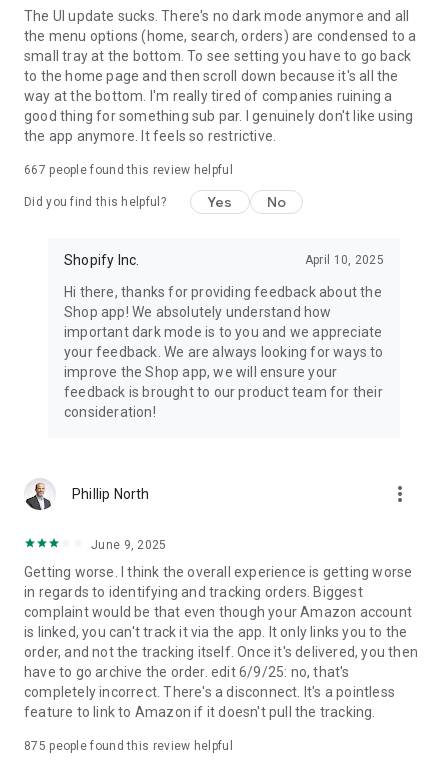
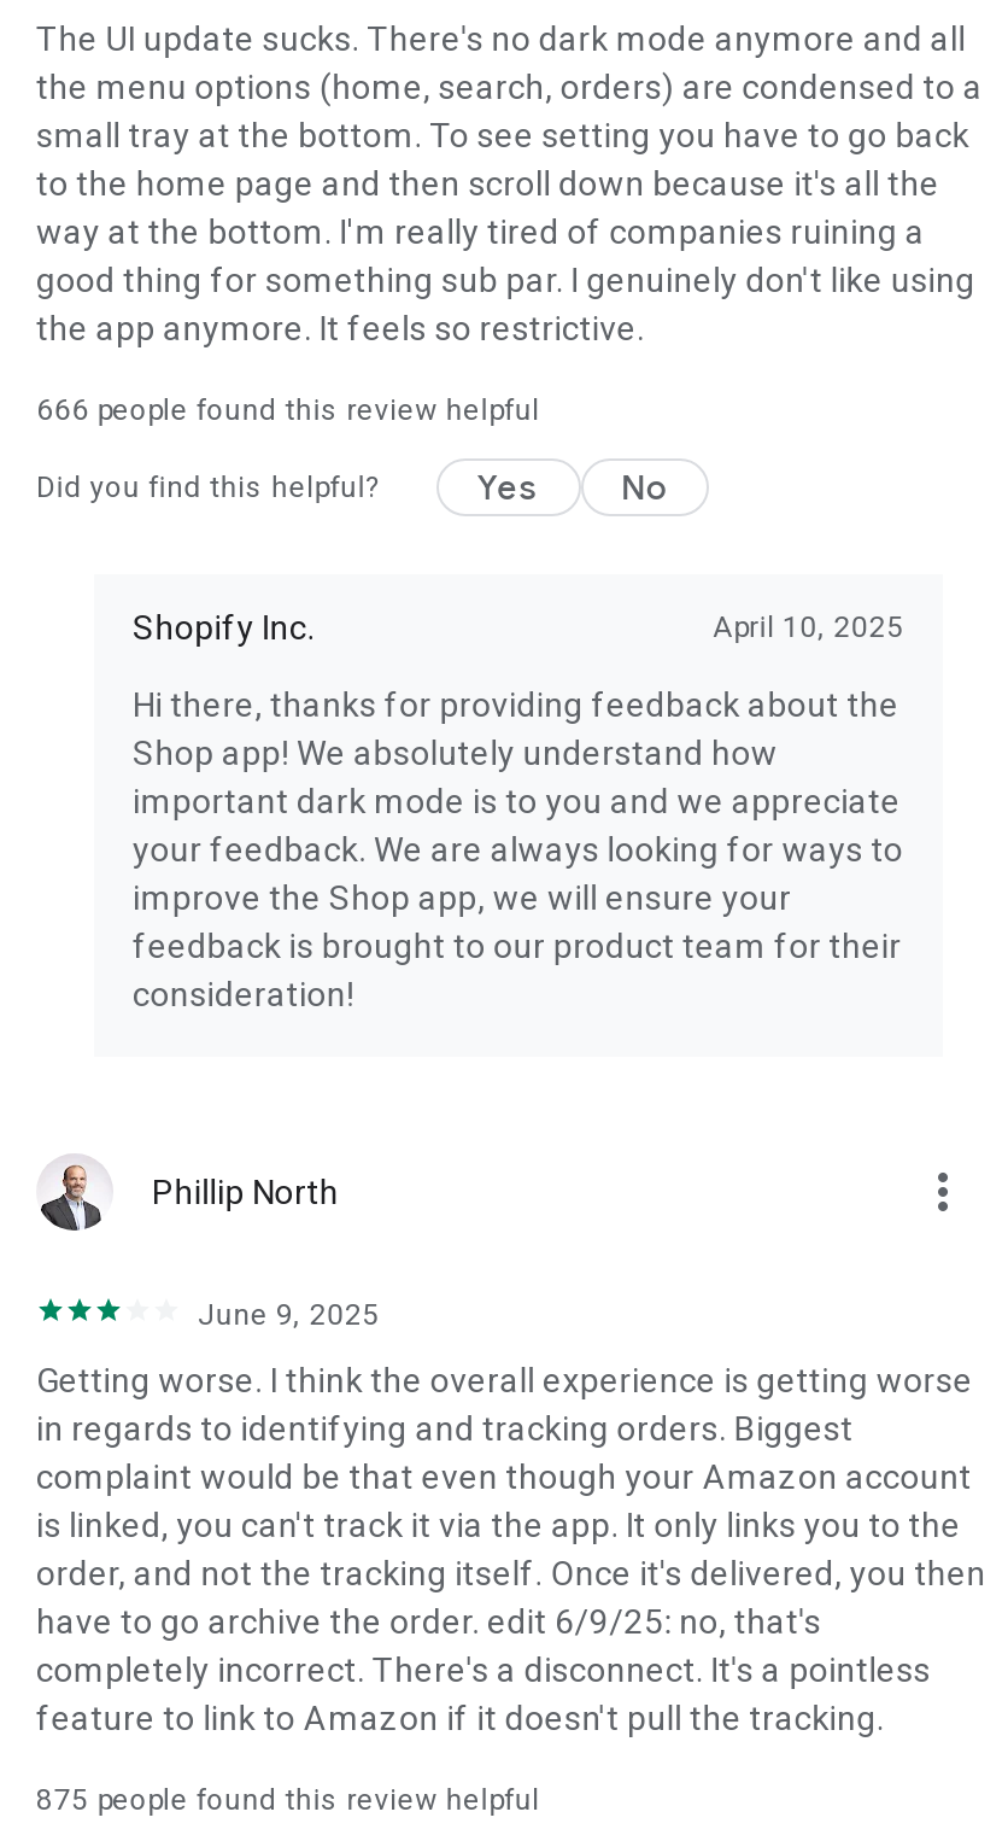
[24,163,233,177] 667 people found this review helpful -> [36,393,540,427] 666 people found this review helpful

